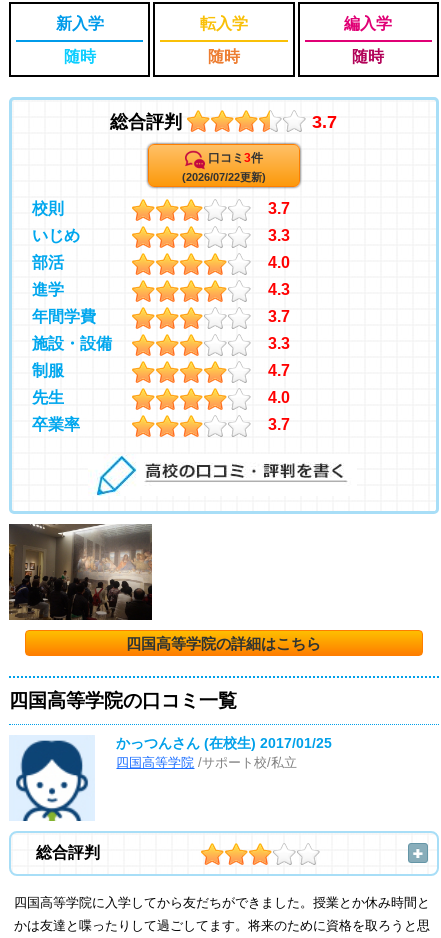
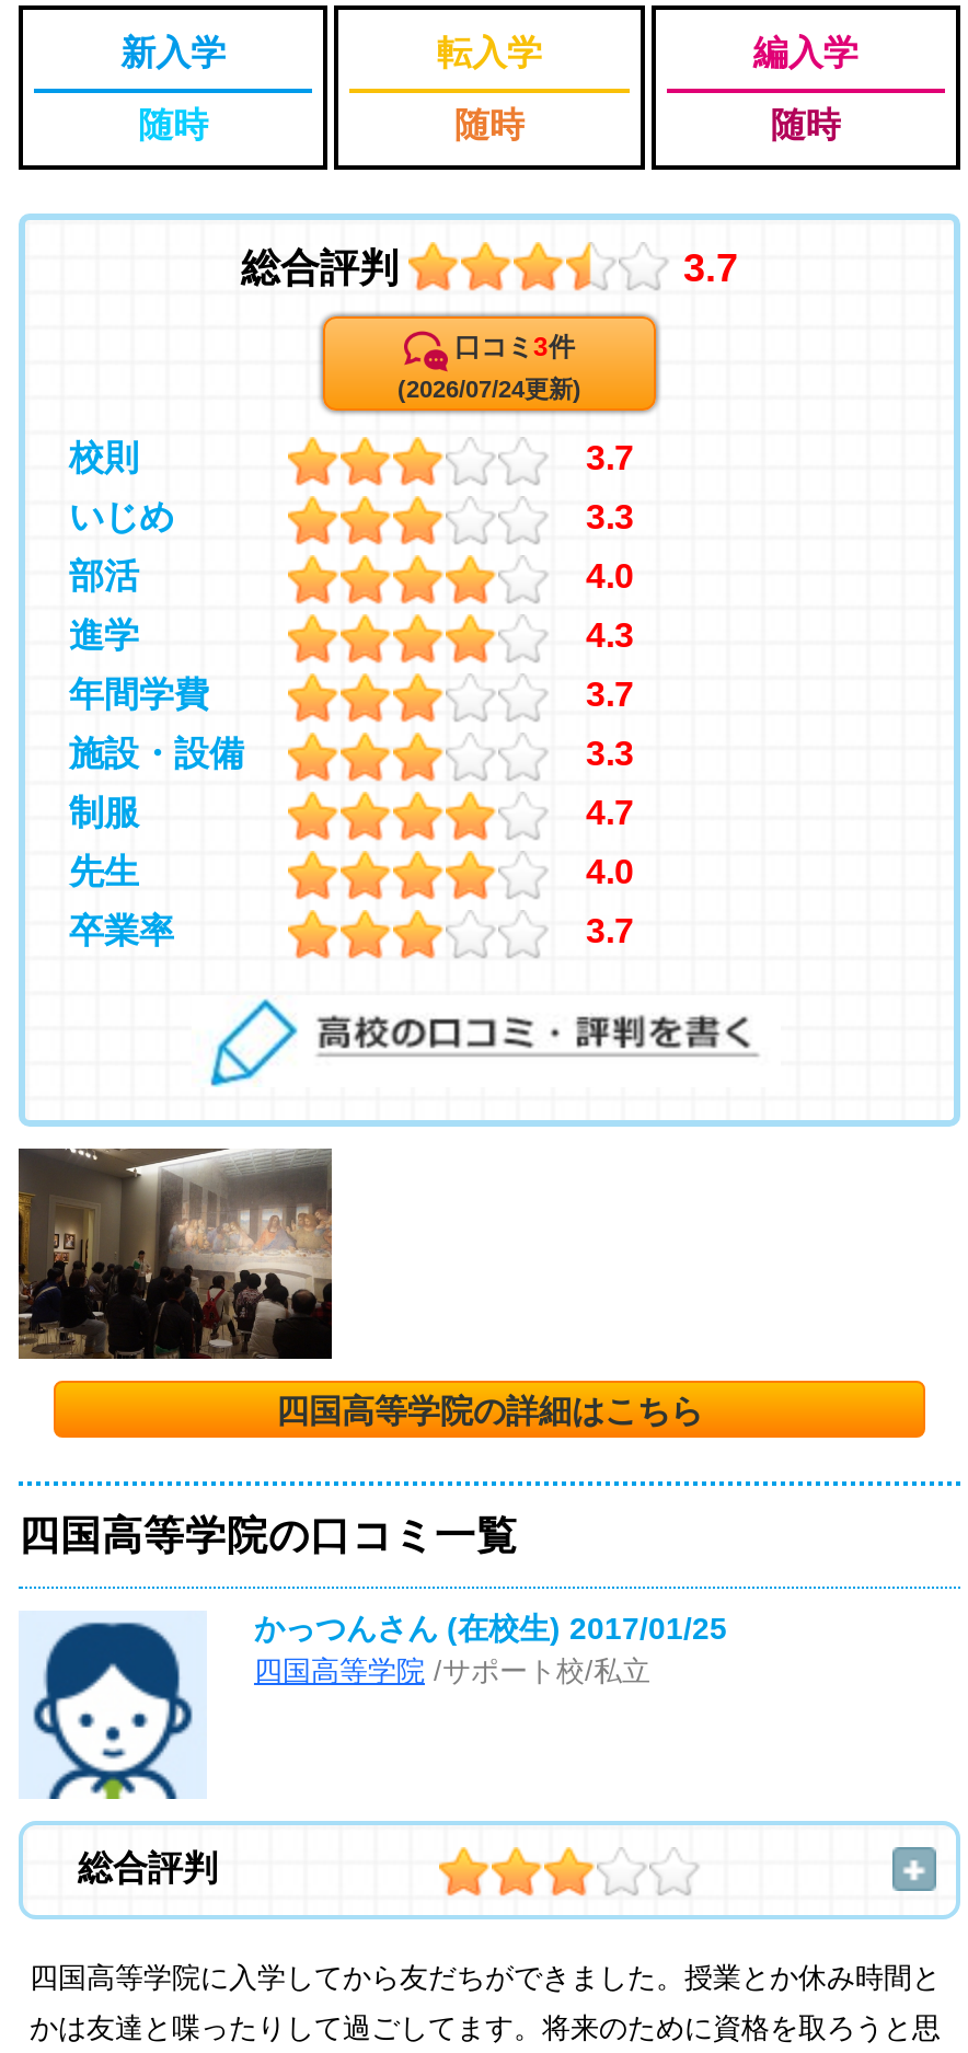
[182,171,266,183] (2026/07/22更新) -> [397,376,581,402] (2026/07/24更新)

